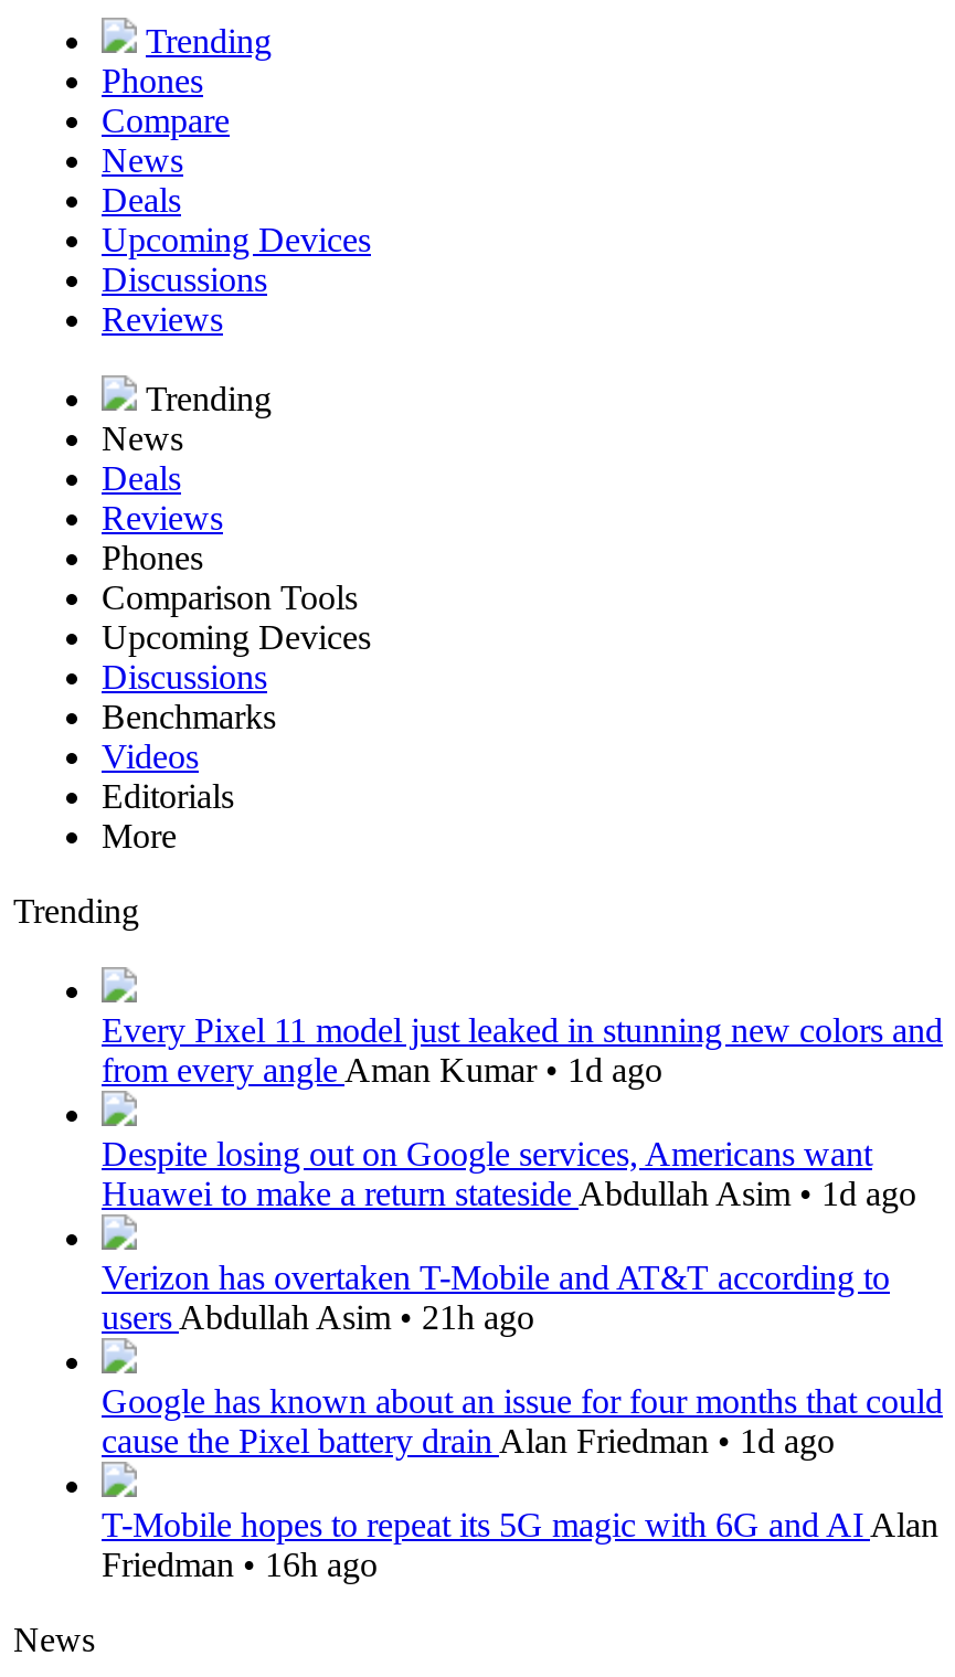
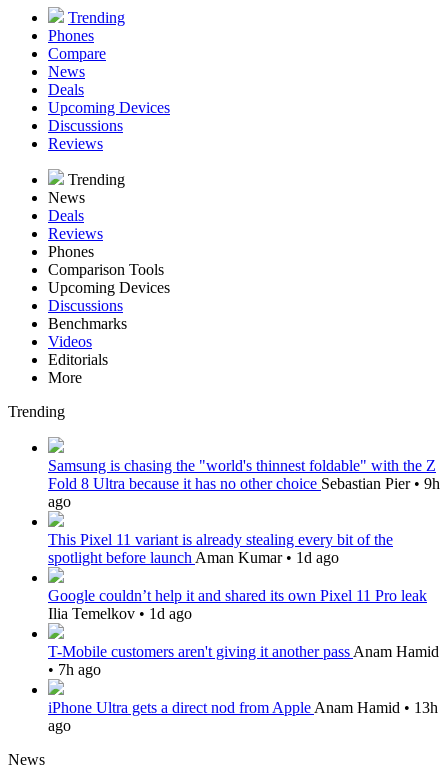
[102,1011,943,1089] Every Pixel 11 model just leaked in stunning new colors and | from every angle Aman Kumar • 1d ago -> [48,457,440,510] Samsung is chasing the "world's thinnest foldable" with the Z | Fold 8 Ultra because it has no other choice Sebastian Pier • 9h | ago
[102,1135,916,1212] Despite losing out on Google services, Americans want | Huawei to make a return stateside Abdullah Asim • 1d ago -> [48,531,393,566] This Pixel 11 variant is already stealing every bit of the | spotlight before launch Aman Kumar • 1d ago
[102,1259,890,1336] Verizon has overtaken T-Mobile and AT&T according to | users Abdullah Asim • 21h ago -> [48,587,427,622] Google couldn’t help it and shared its own Pixel 11 Pro leak | Ilia Temelkov • 1d ago
[102,1382,943,1460] Google has known about an issue for four months that could | cause the Pixel battery drain Alan Friedman • 1d ago -> [48,643,439,678] T-Mobile customers aren't giving it another pass Anam Hamid | • 7h ago
[102,1506,938,1583] T-Mobile hopes to repeat its 5G magic with 6G and AI Alan | Friedman • 16h ago -> [48,699,438,734] iPhone Ultra gets a direct nod from Apple Anam Hamid • 13h | ago

